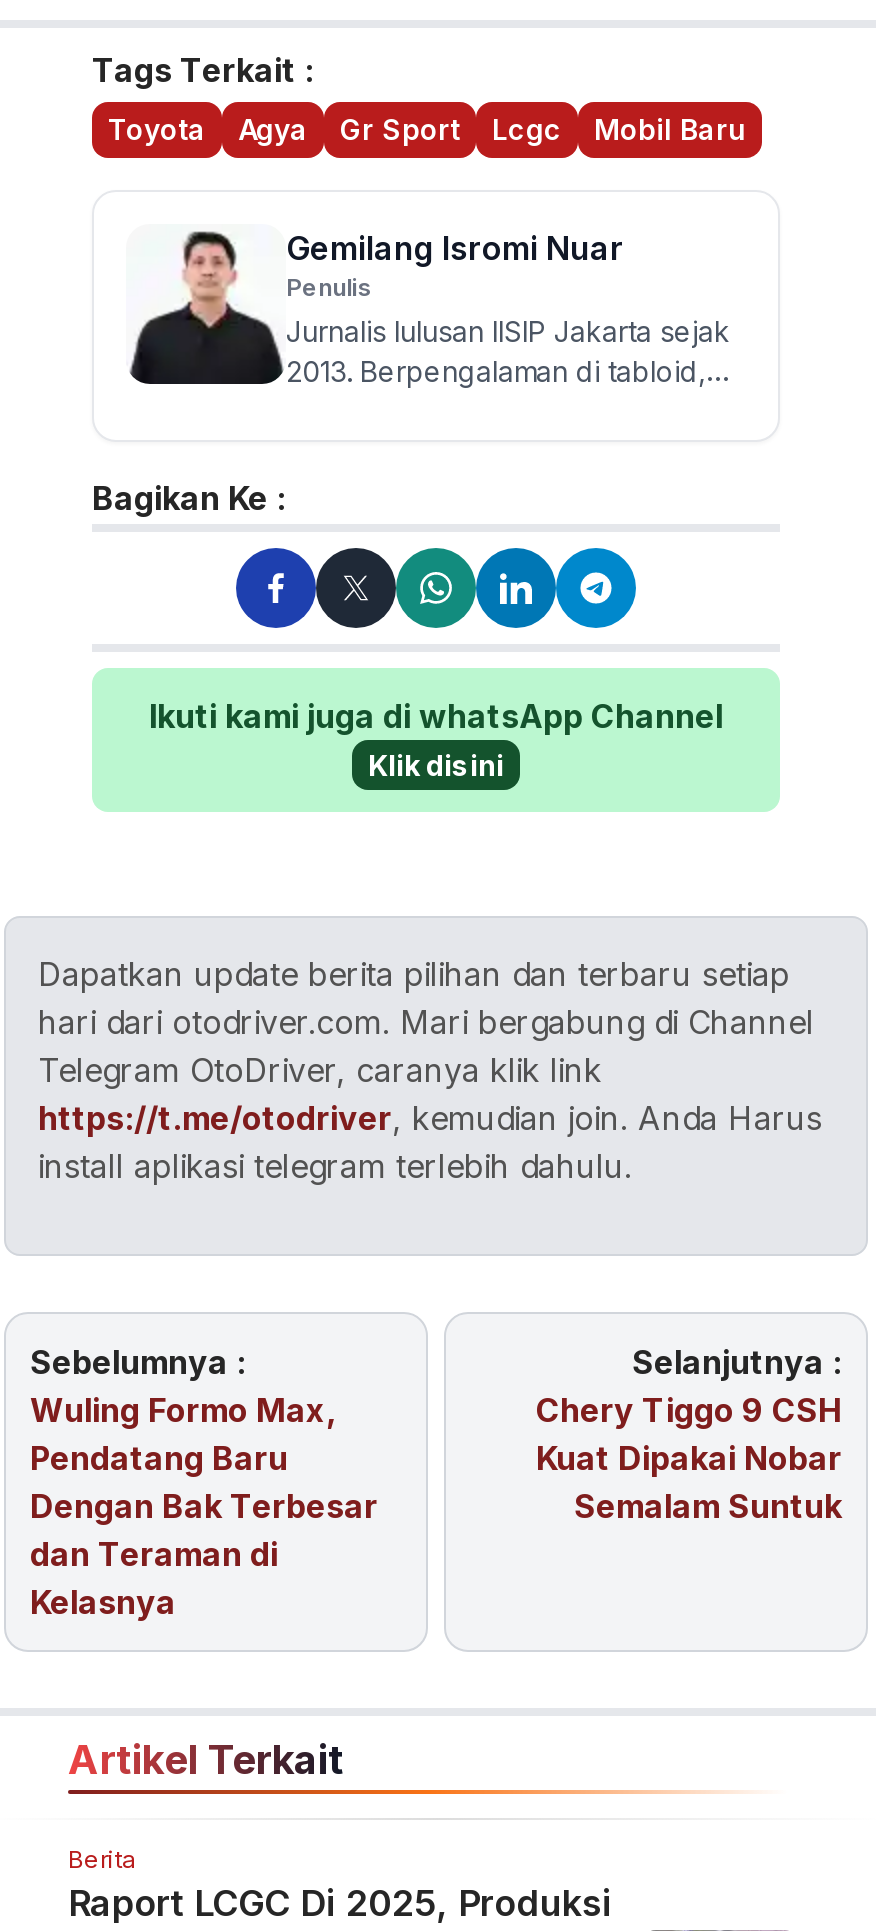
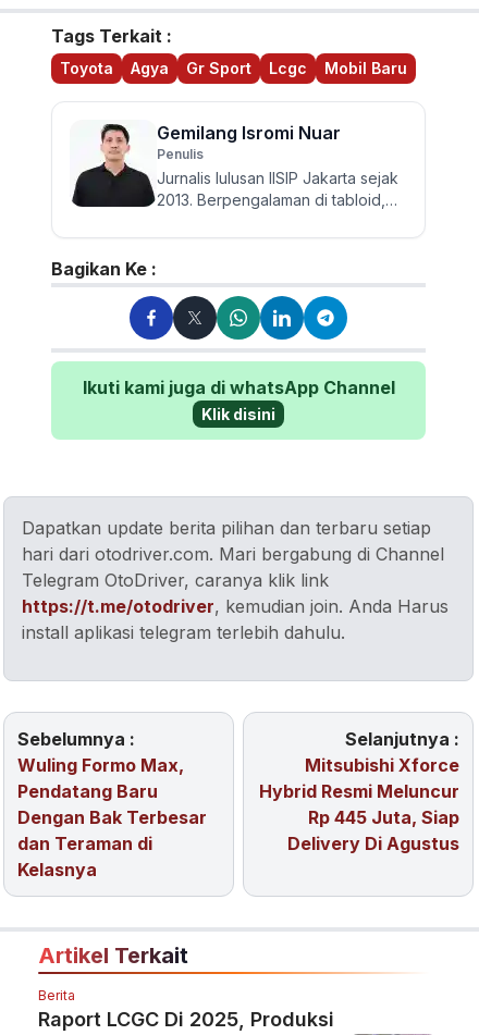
[536,1389,842,1525] Chery Tiggo 9 CSH | Kuat Dipakai Nobar | Semalam Suntuk -> [259,754,459,854] Mitsubishi Xforce | Hybrid Resmi Meluncur | Rp 445 Juta, Siap | Delivery Di Agustus

